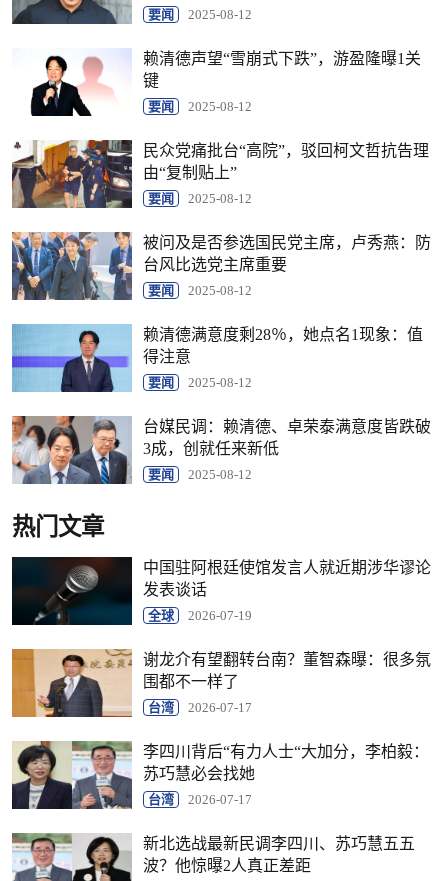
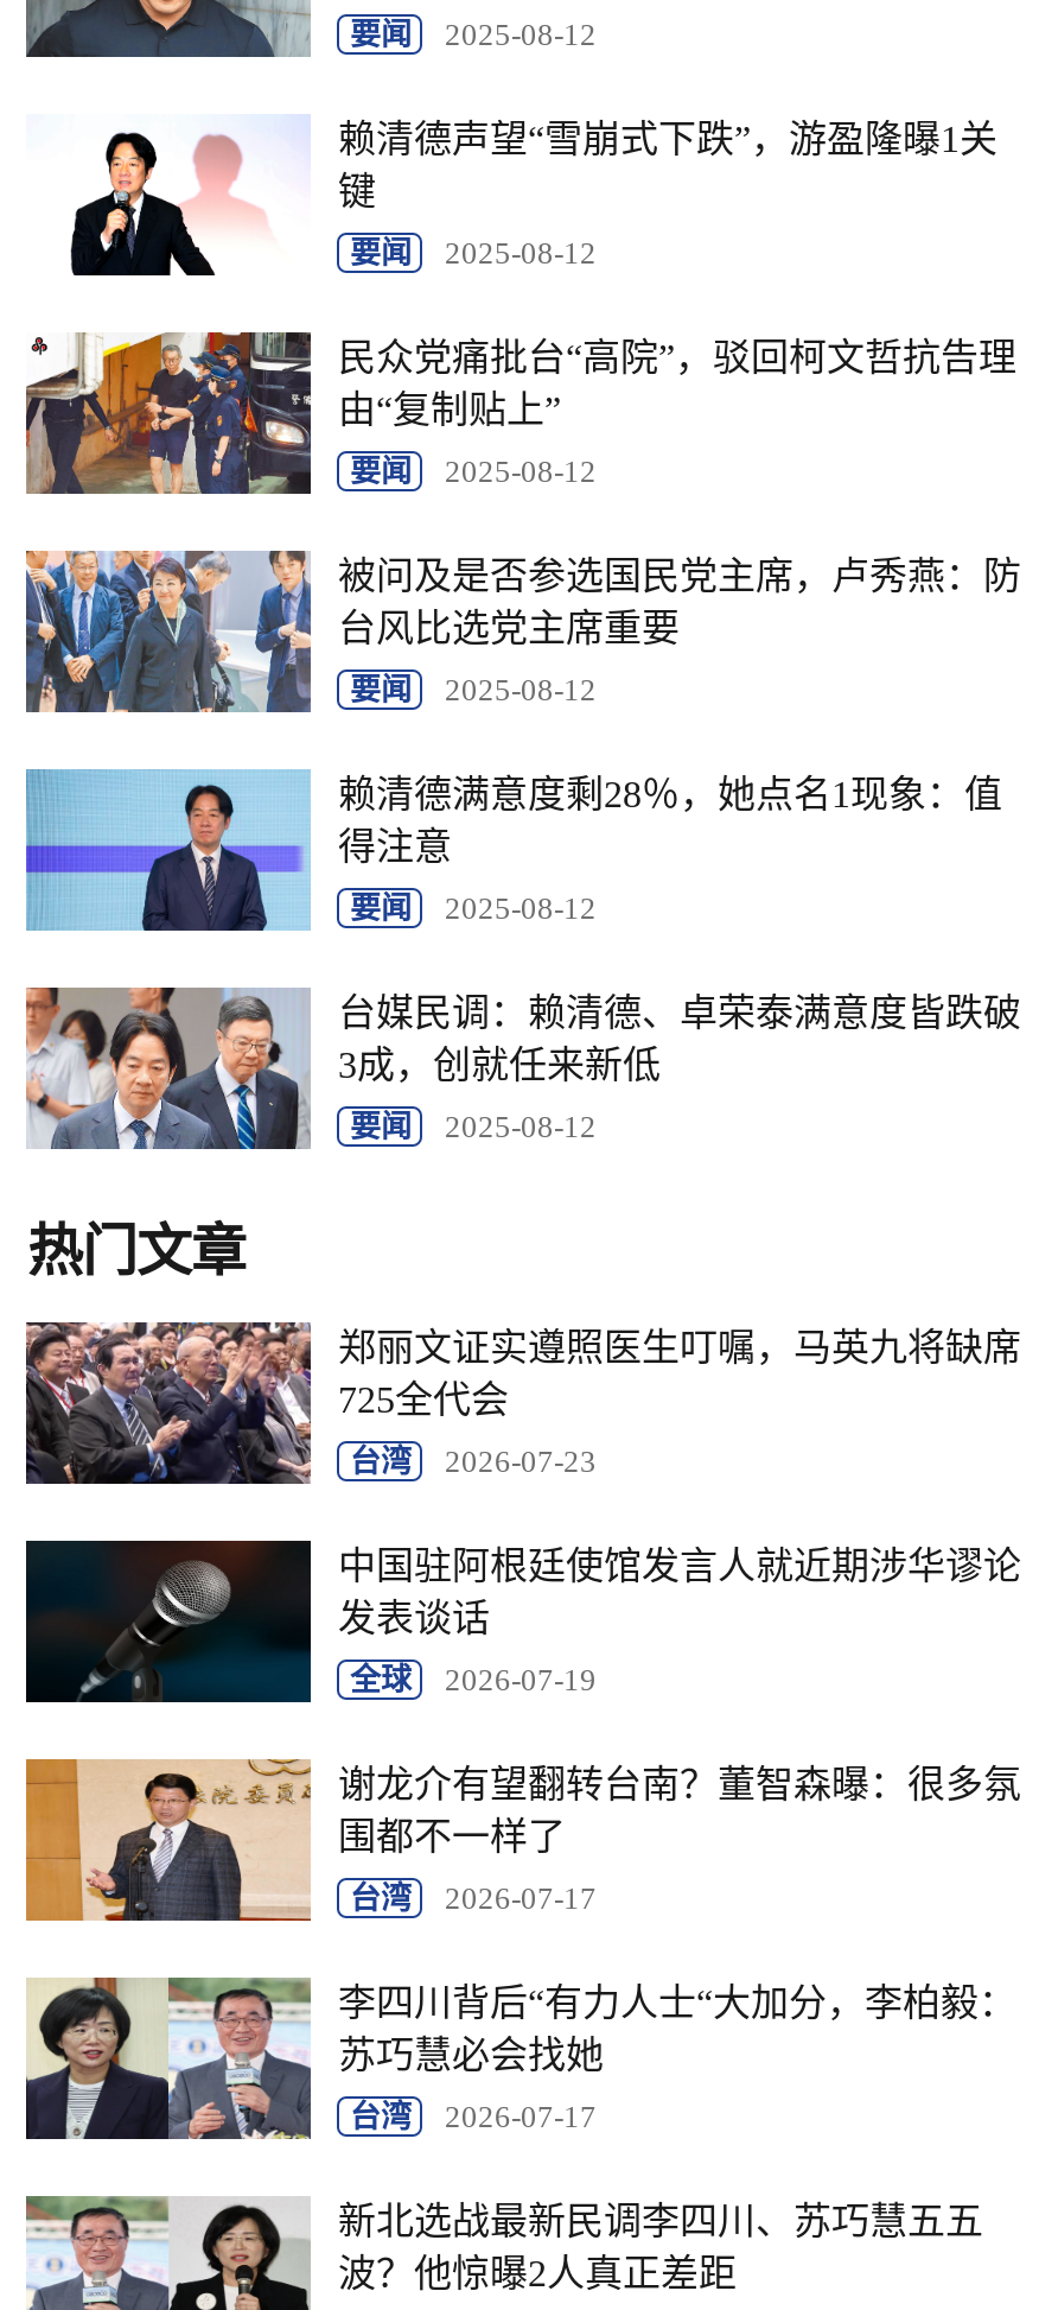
none -> [24,1320,1021,1486] [image] | 郑丽文证实遵照医生叮嘱，马英九将缺席 | 725全代会 | 台湾 | 2026-07-23

